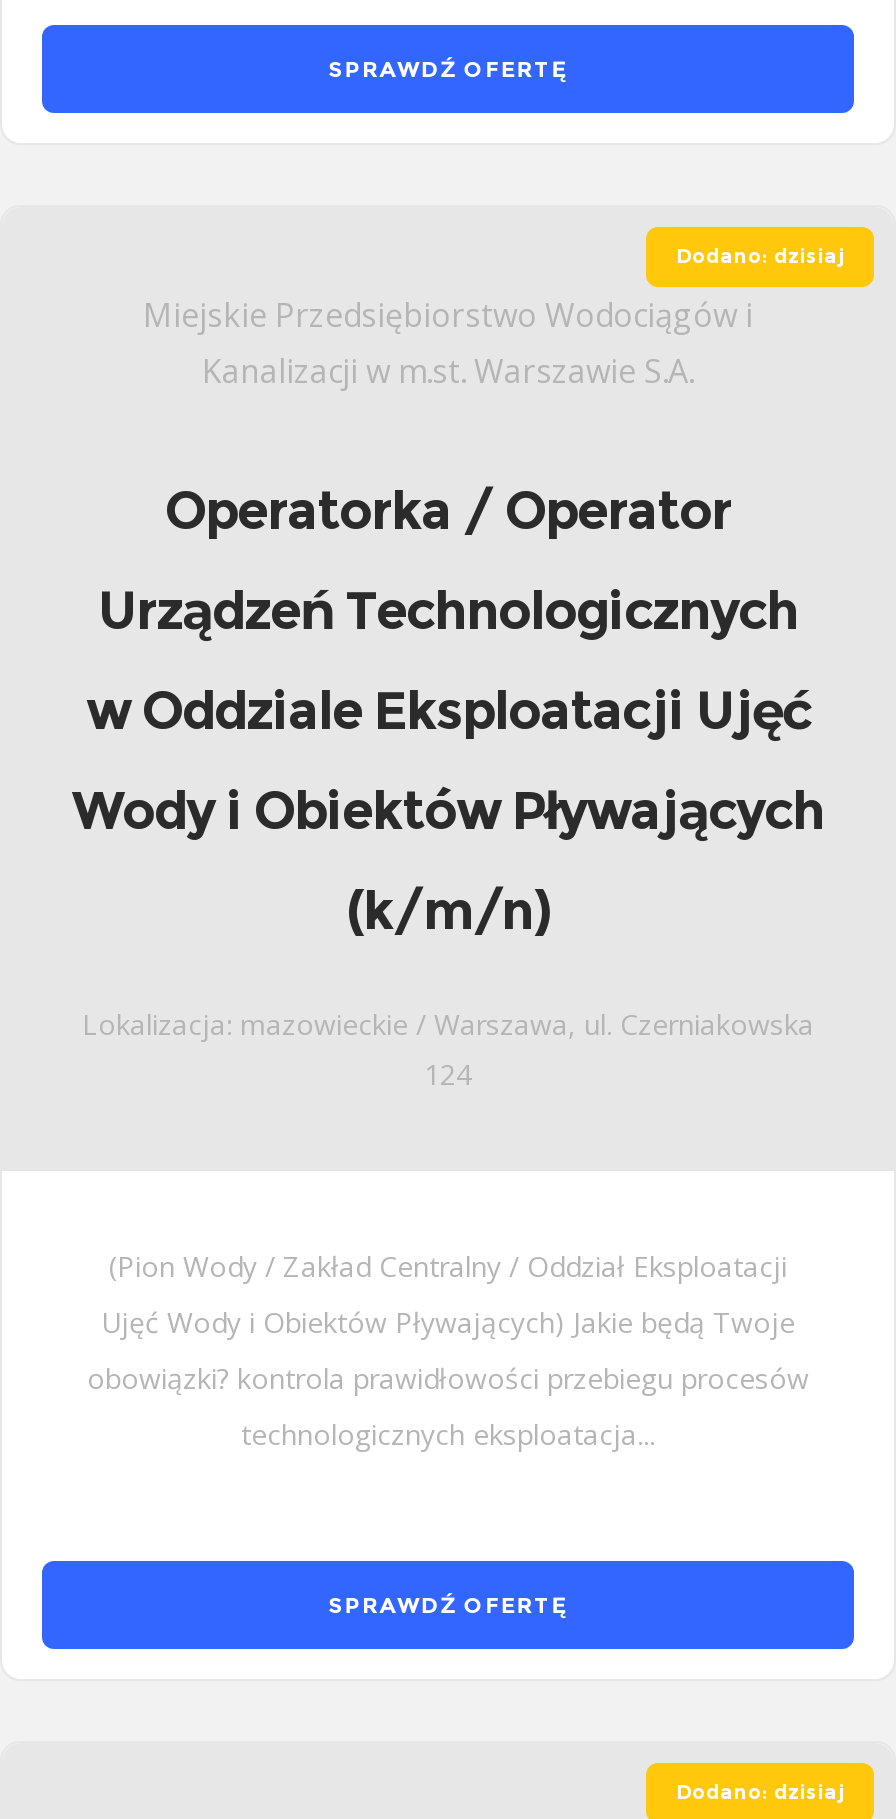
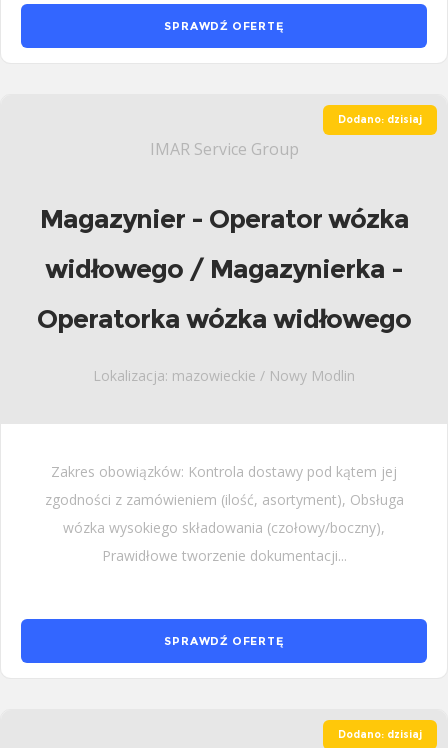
[72,293,824,1093] Miejskie Przedsiębiorstwo Wodociągów i | Kanalizacji w m.st. Warszawie S.A. | Operatorka / Operator | Urządzeń Technologicznych | w Oddziale Eksploatacji Ujęć | Wody i Obiektów Pływających | (k/m/n) | Lokalizacja: mazowieckie / Warszawa, ul. Czerniakowska | 124 -> [37,138,411,385] IMAR Service Group | Magazynier - Operator wózka | widłowego / Magazynierka - | Operatorka wózka widłowego | Lokalizacja: mazowieckie / Nowy Modlin
[87,1247,809,1453] (Pion Wody / Zakład Centralny / Oddział Eksploatacji | Ujęć Wody i Obiektów Pływających) Jakie będą Twoje | obowiązki? kontrola prawidłowości przebiegu procesów | technologicznych eksploatacja... -> [44,462,403,565] Zakres obowiązków: Kontrola dostawy pod kątem jej | zgodności z zamówieniem (ilość, asortyment), Obsługa | wózka wysokiego składowania (czołowy/boczny), | Prawidłowe tworzenie dokumentacji...

